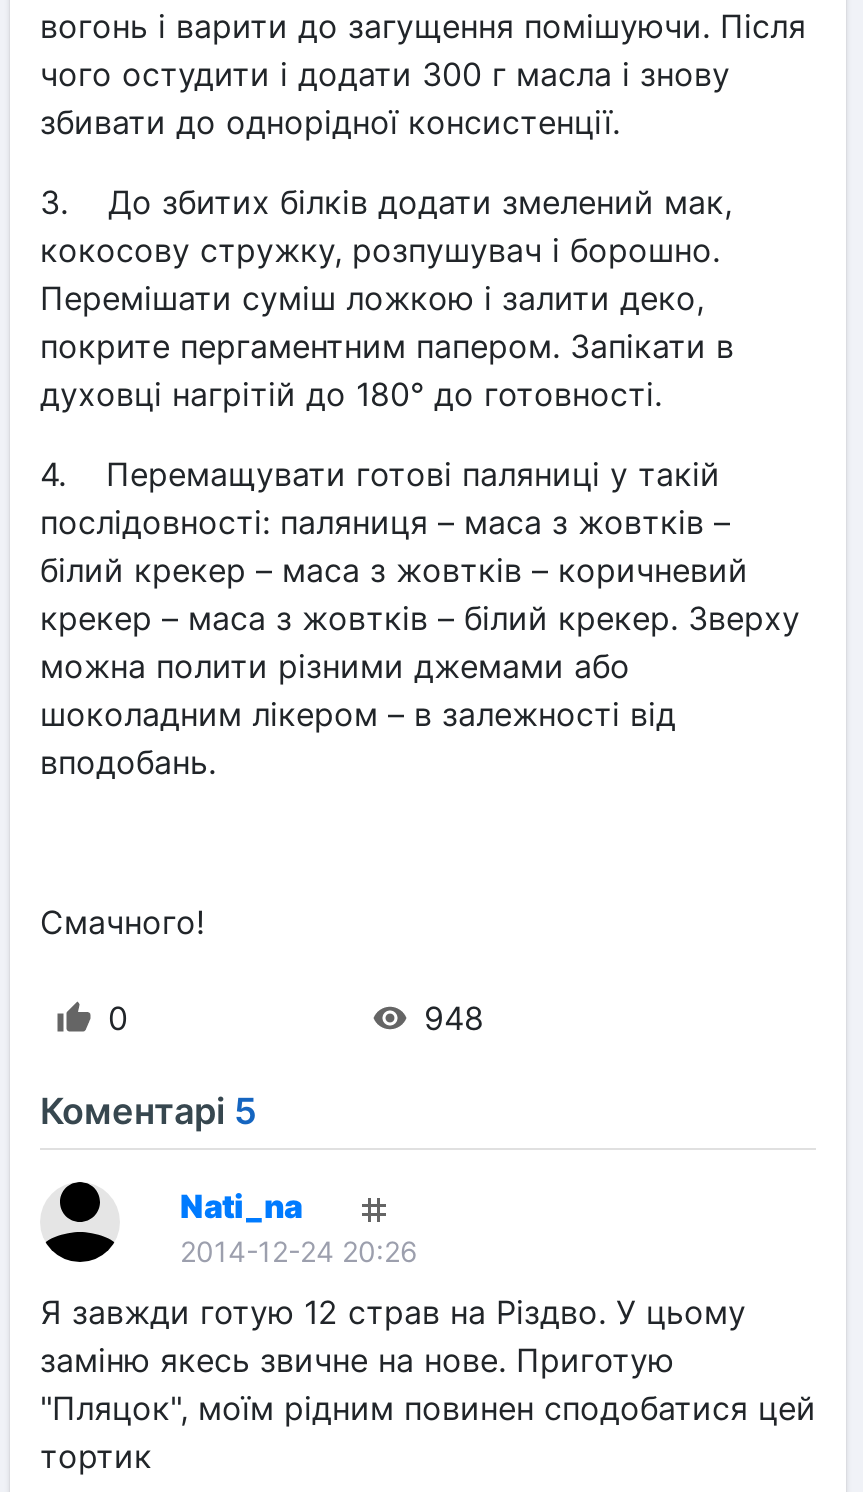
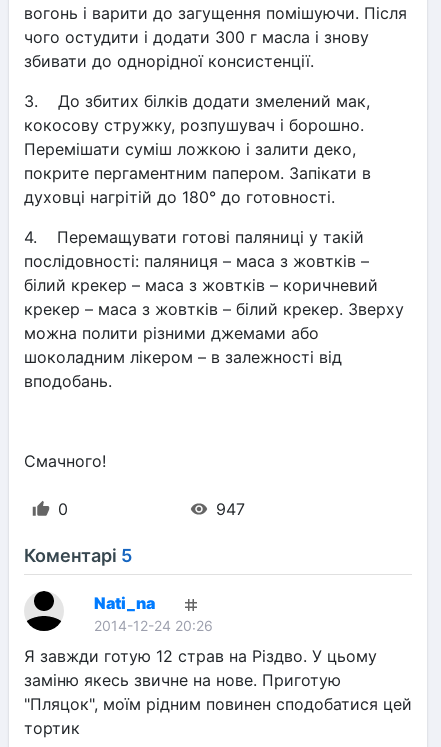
[424,998,484,1038] 948 -> [216,499,245,519] 947

